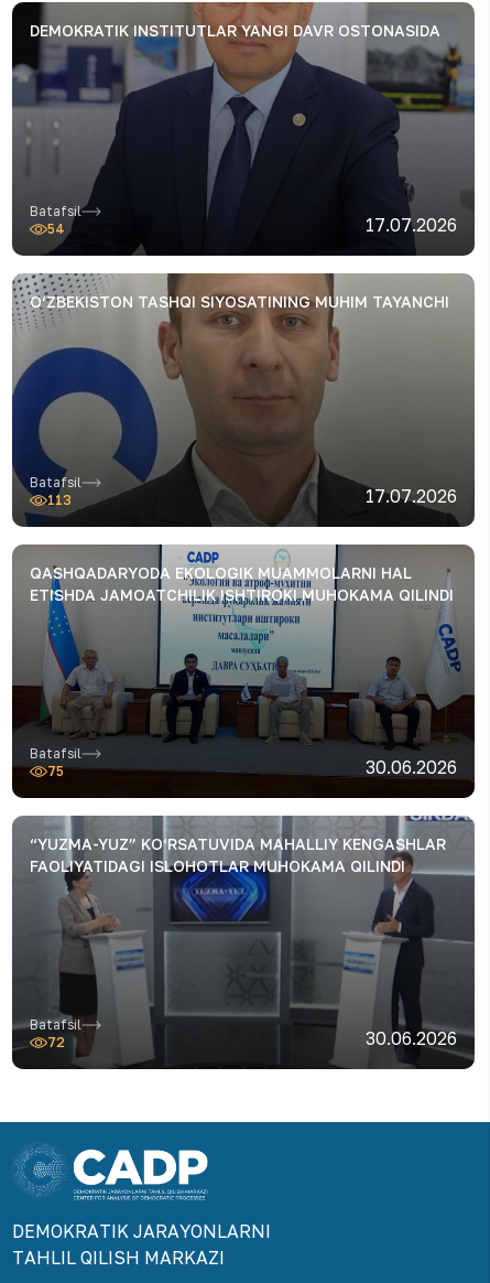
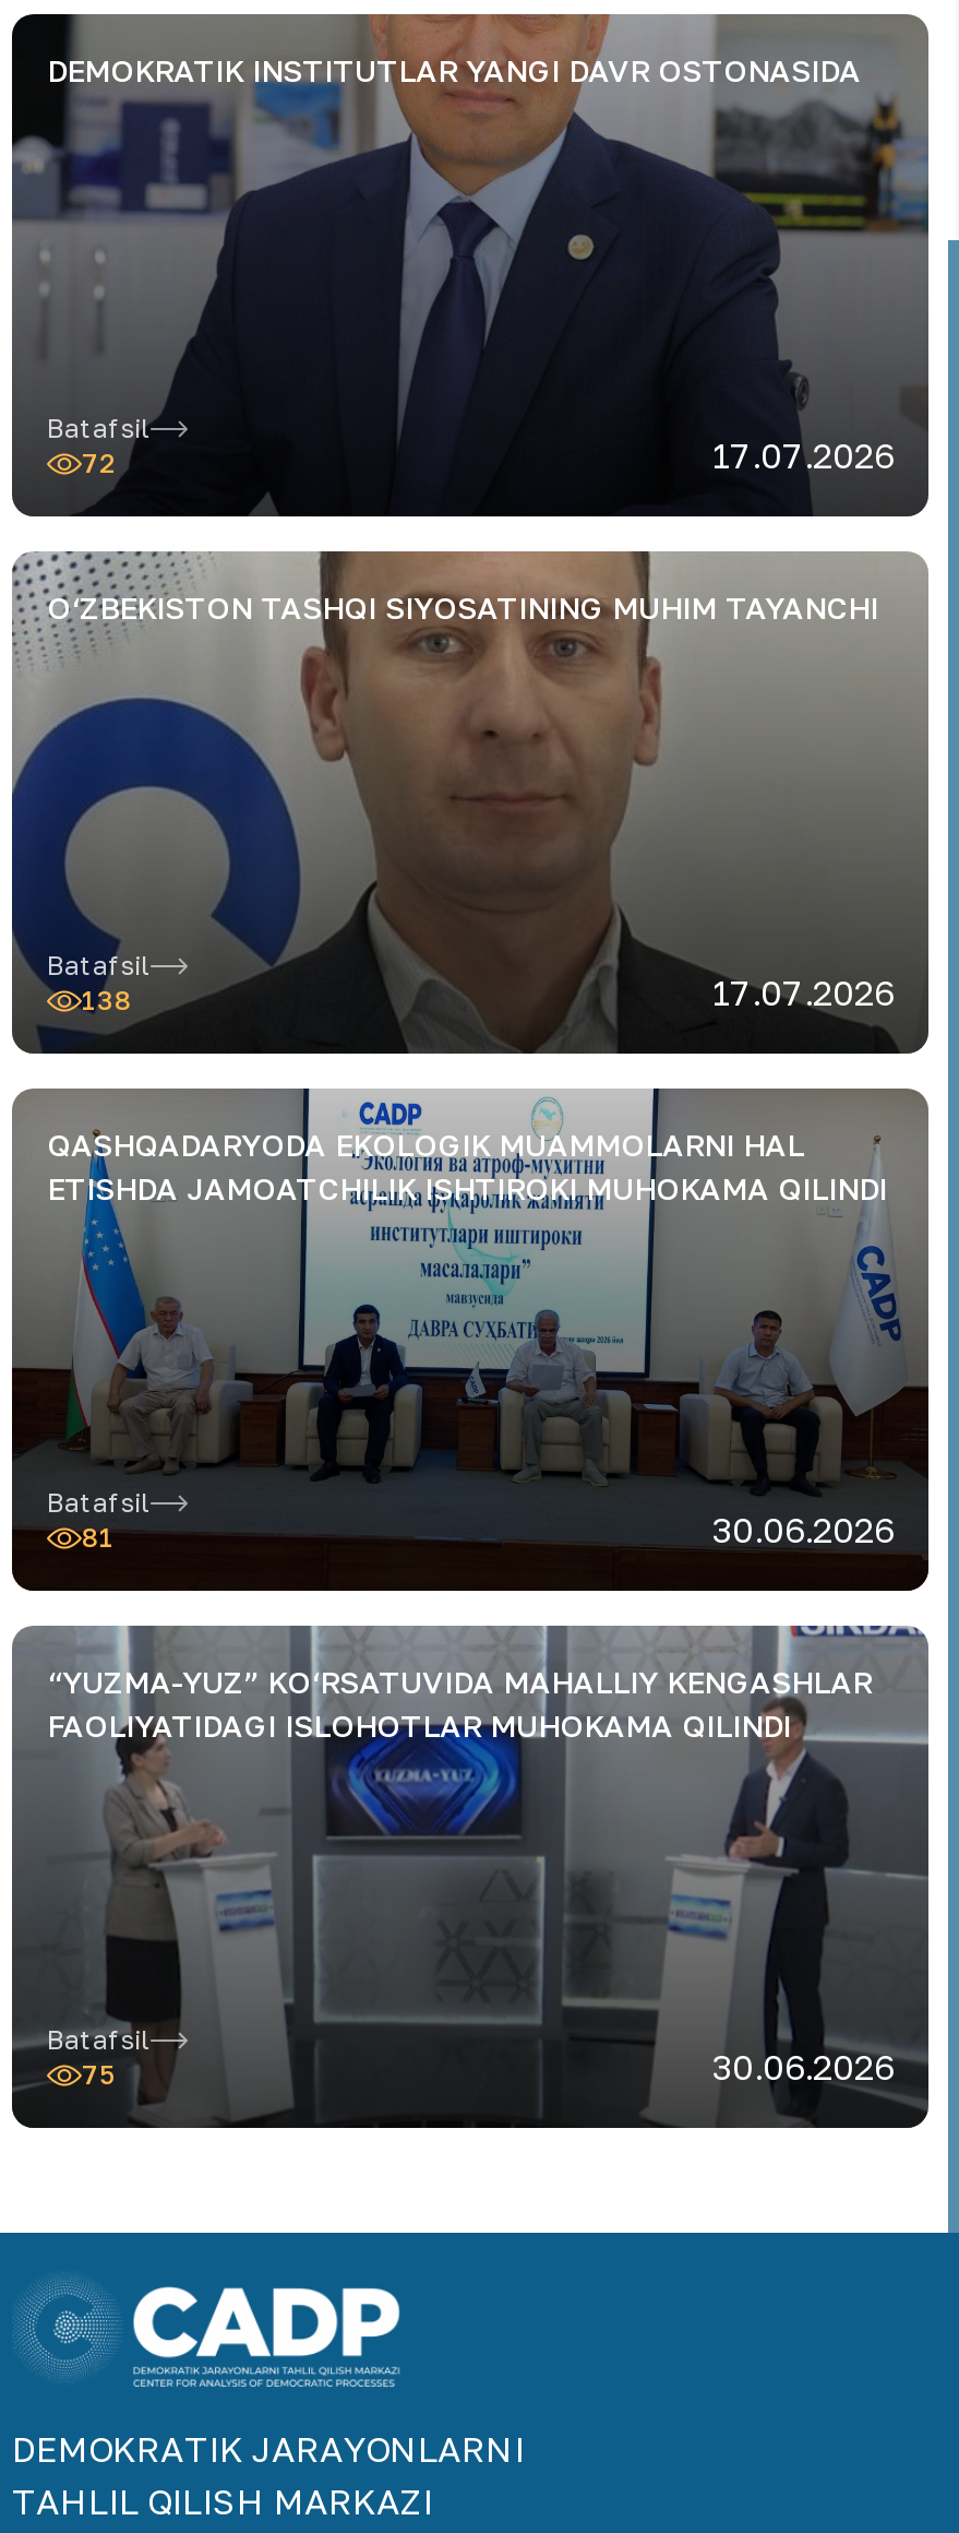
[47,220,65,237] 54 -> [82,447,117,479] 72
[47,492,72,508] 113 -> [82,984,132,1016] 138
[47,763,64,779] 75 -> [82,1521,115,1554] 81
[47,1034,65,1050] 72 -> [82,2058,115,2091] 75

